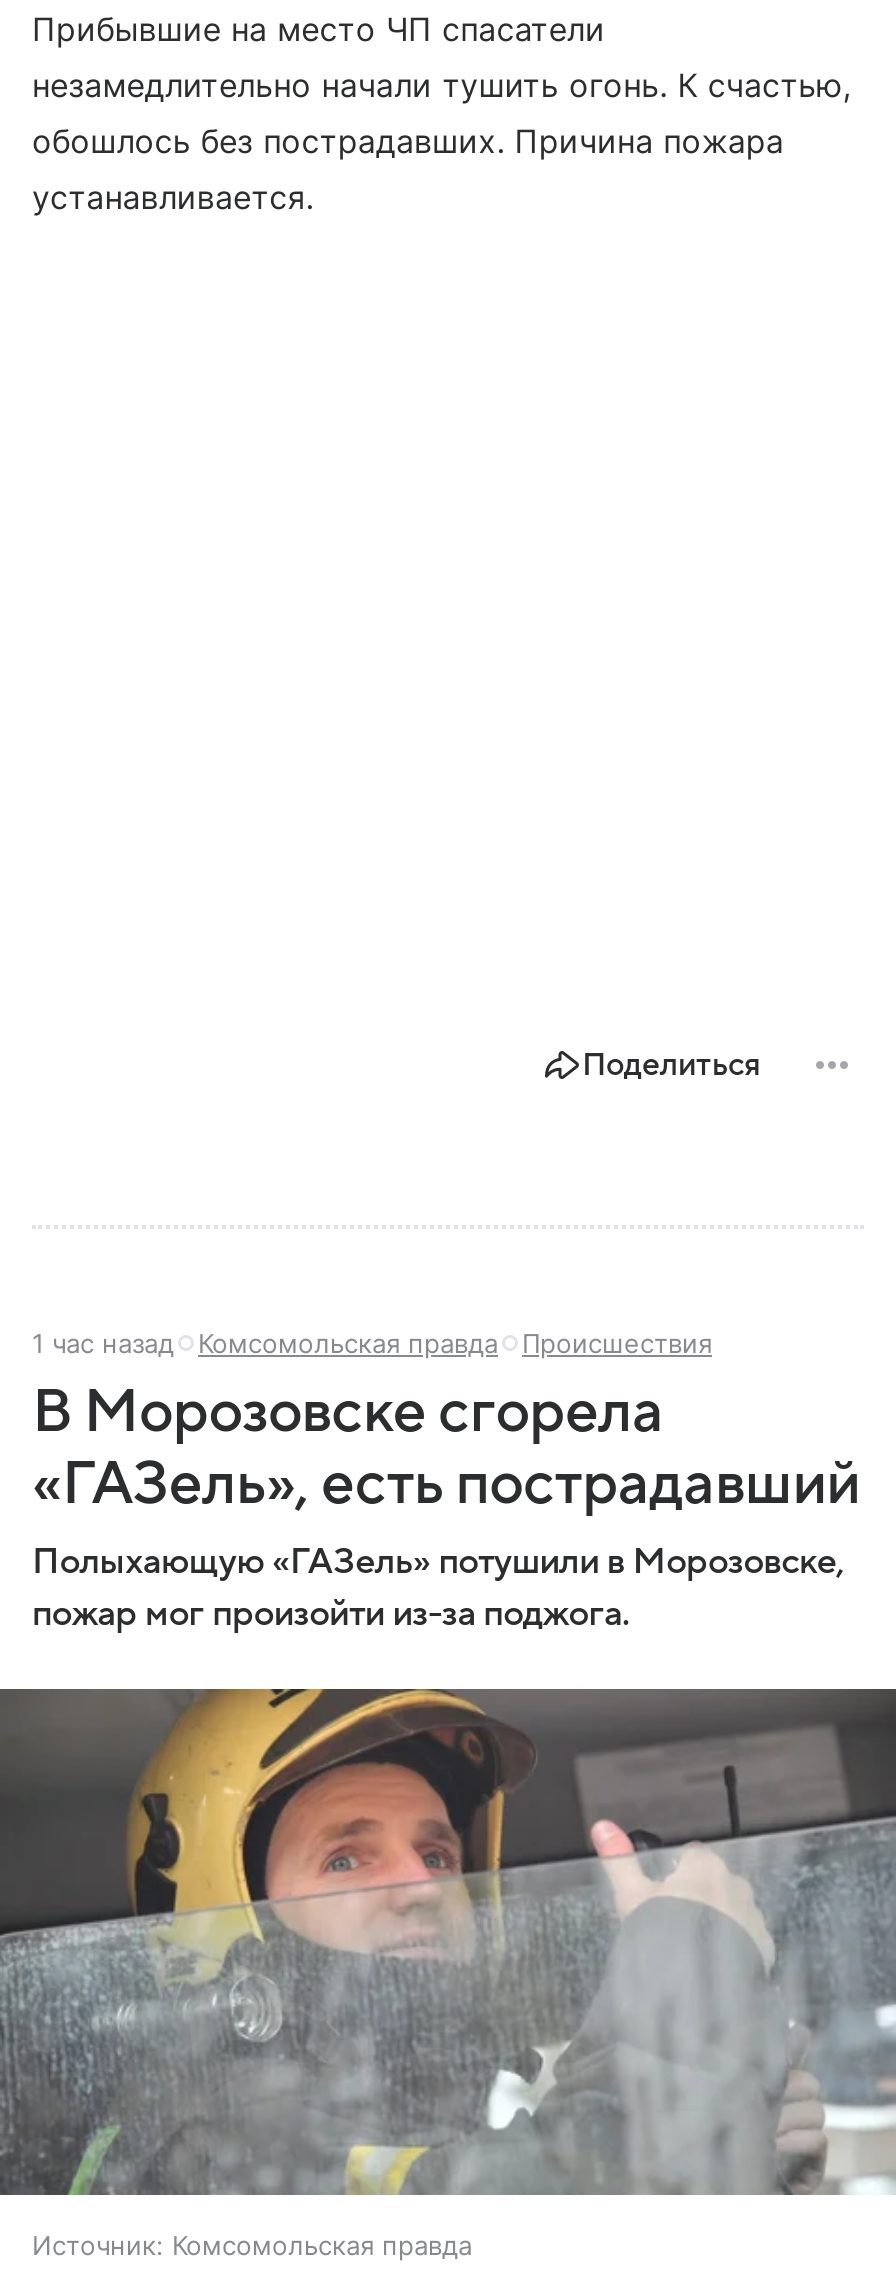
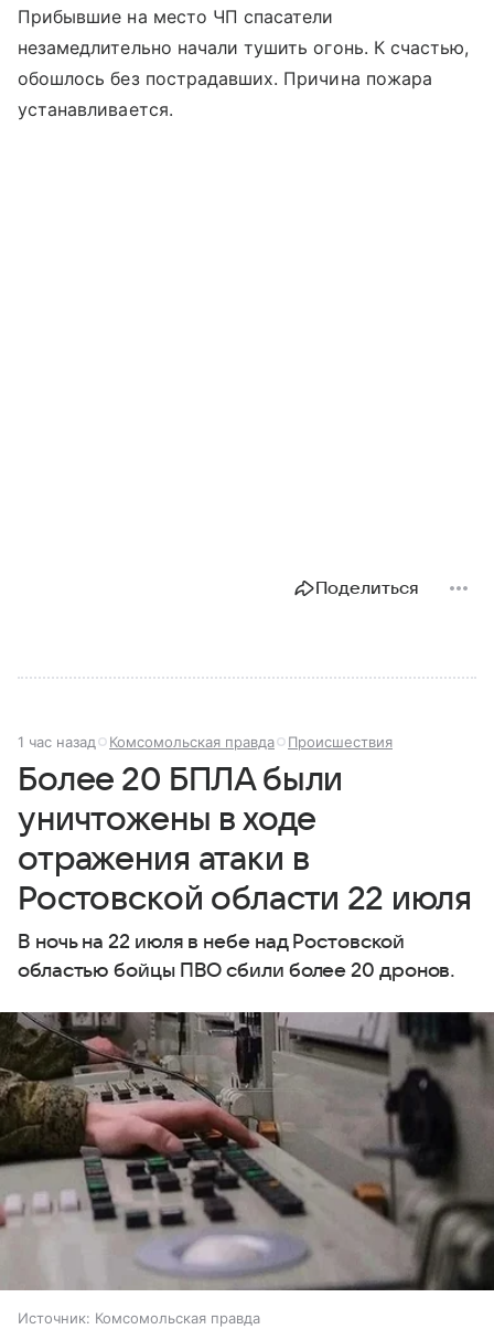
[32,1378,860,1632] В Морозовске сгорела | «ГАЗель», есть пострадавший | Полыхающую «ГАЗель» потушили в Морозовске, | пожар мог произойти из-за поджога. -> [18,761,472,981] Более 20 БПЛА были | уничтожены в ходе | отражения атаки в | Ростовской области 22 июля | В ночь на 22 июля в небе над Ростовской | областью бойцы ПВО сбили более 20 дронов.
[6,1689,890,2197] [image] -> [3,1011,491,1291] [image]

